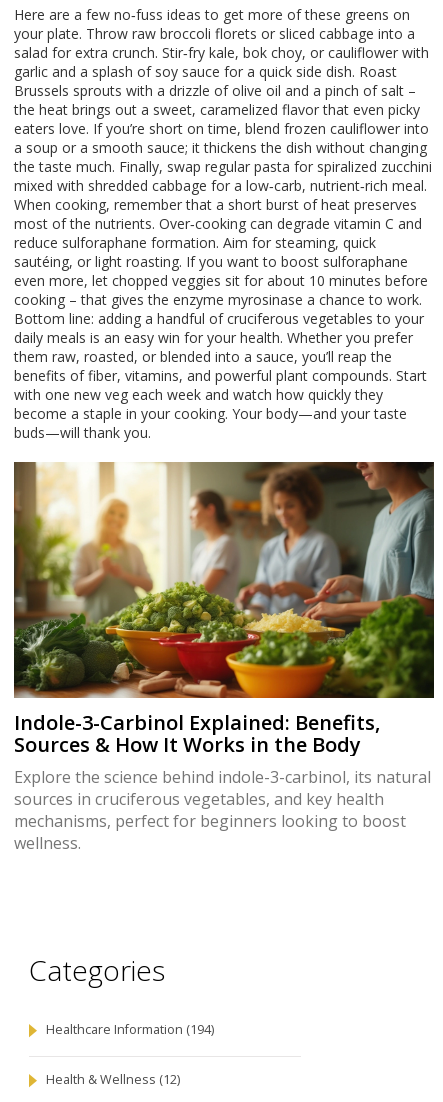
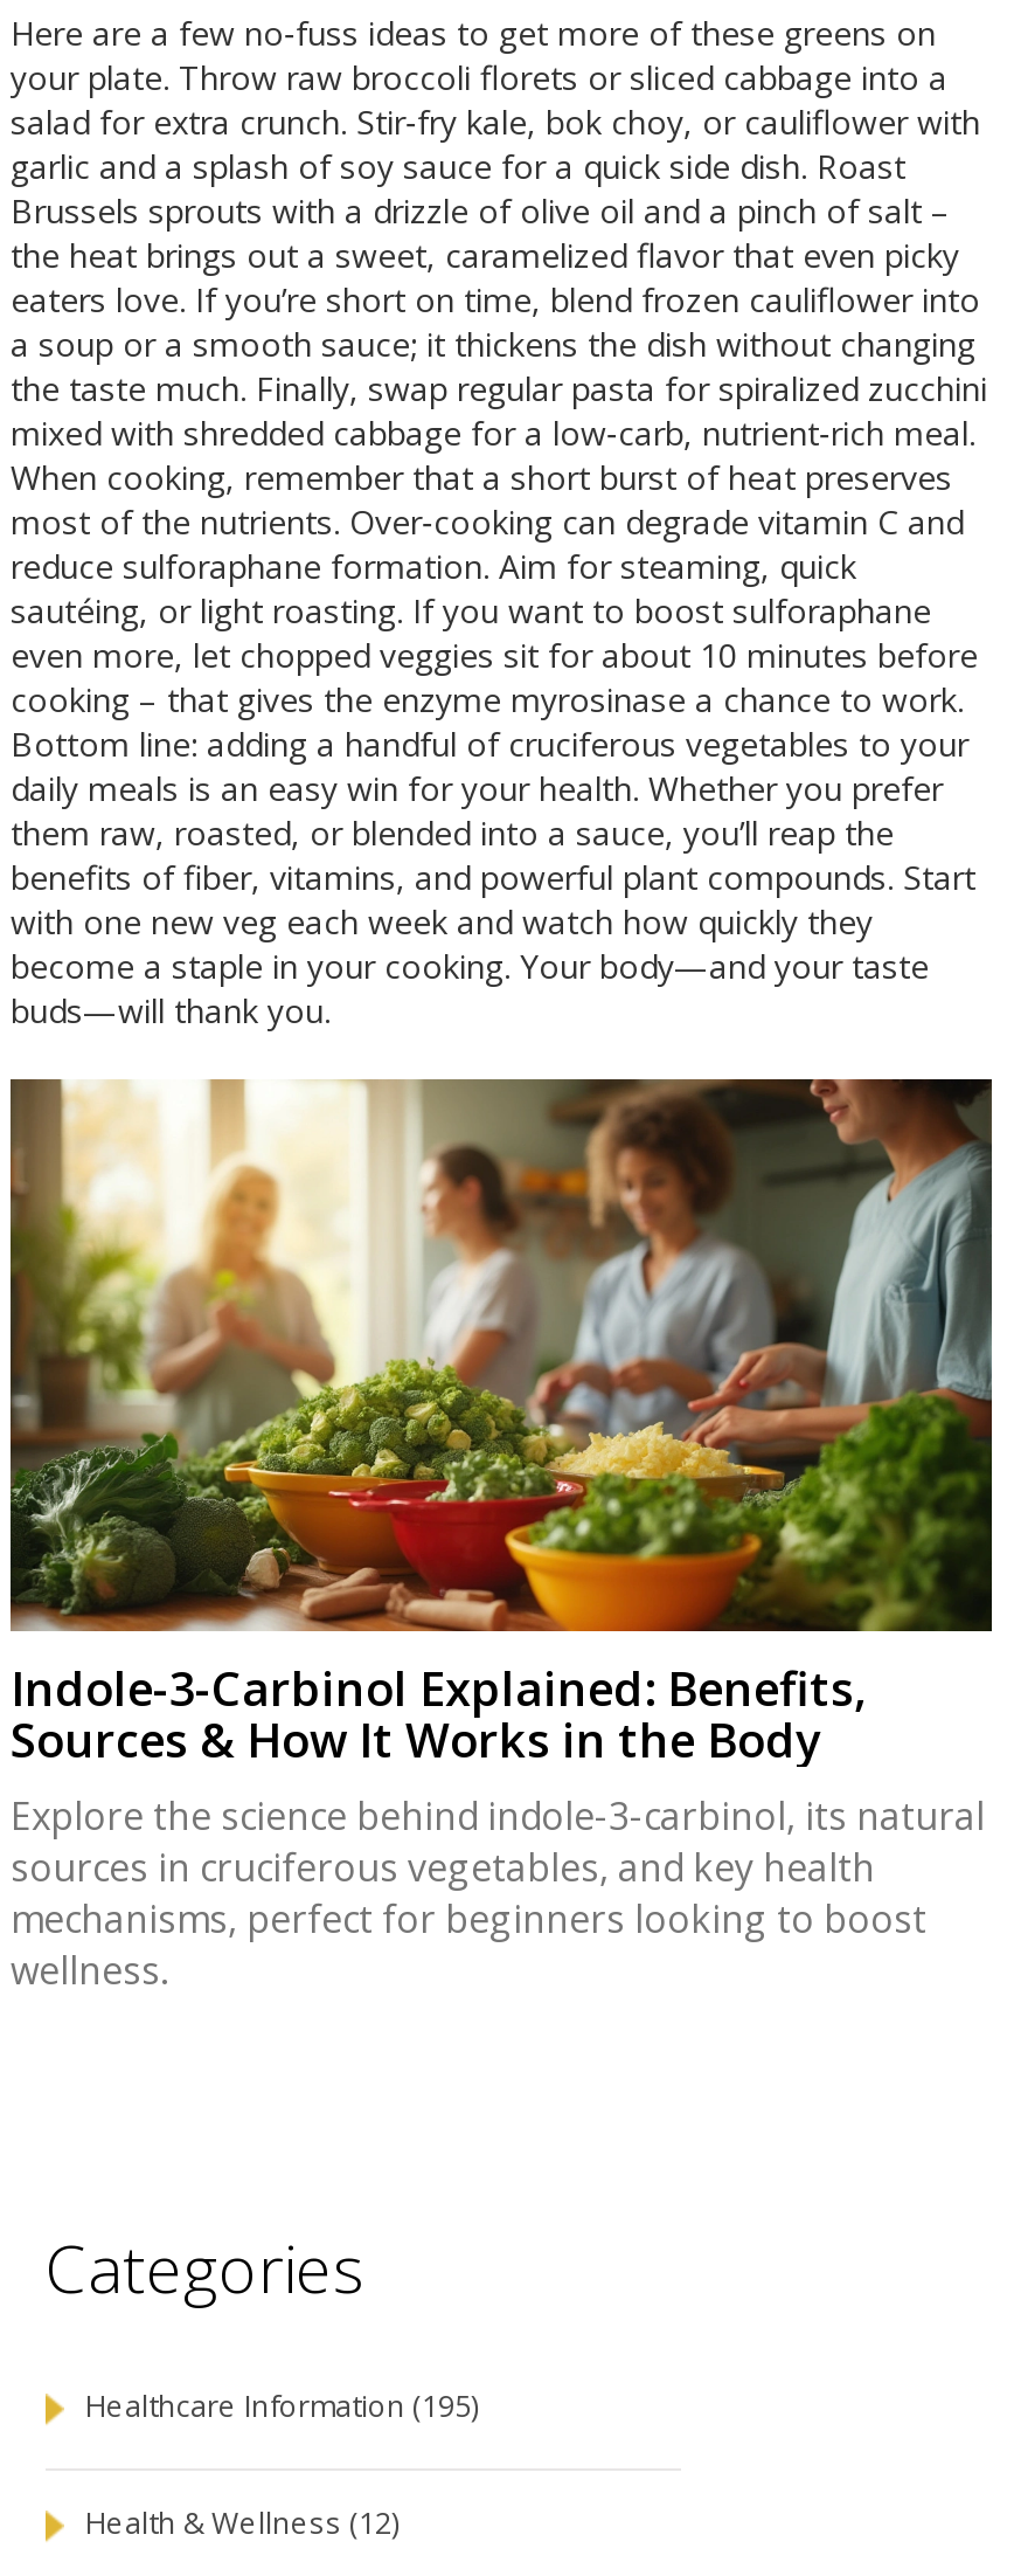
[46,1021,214,1038] Healthcare Information (194) -> [85,2386,478,2425] Healthcare Information (195)

